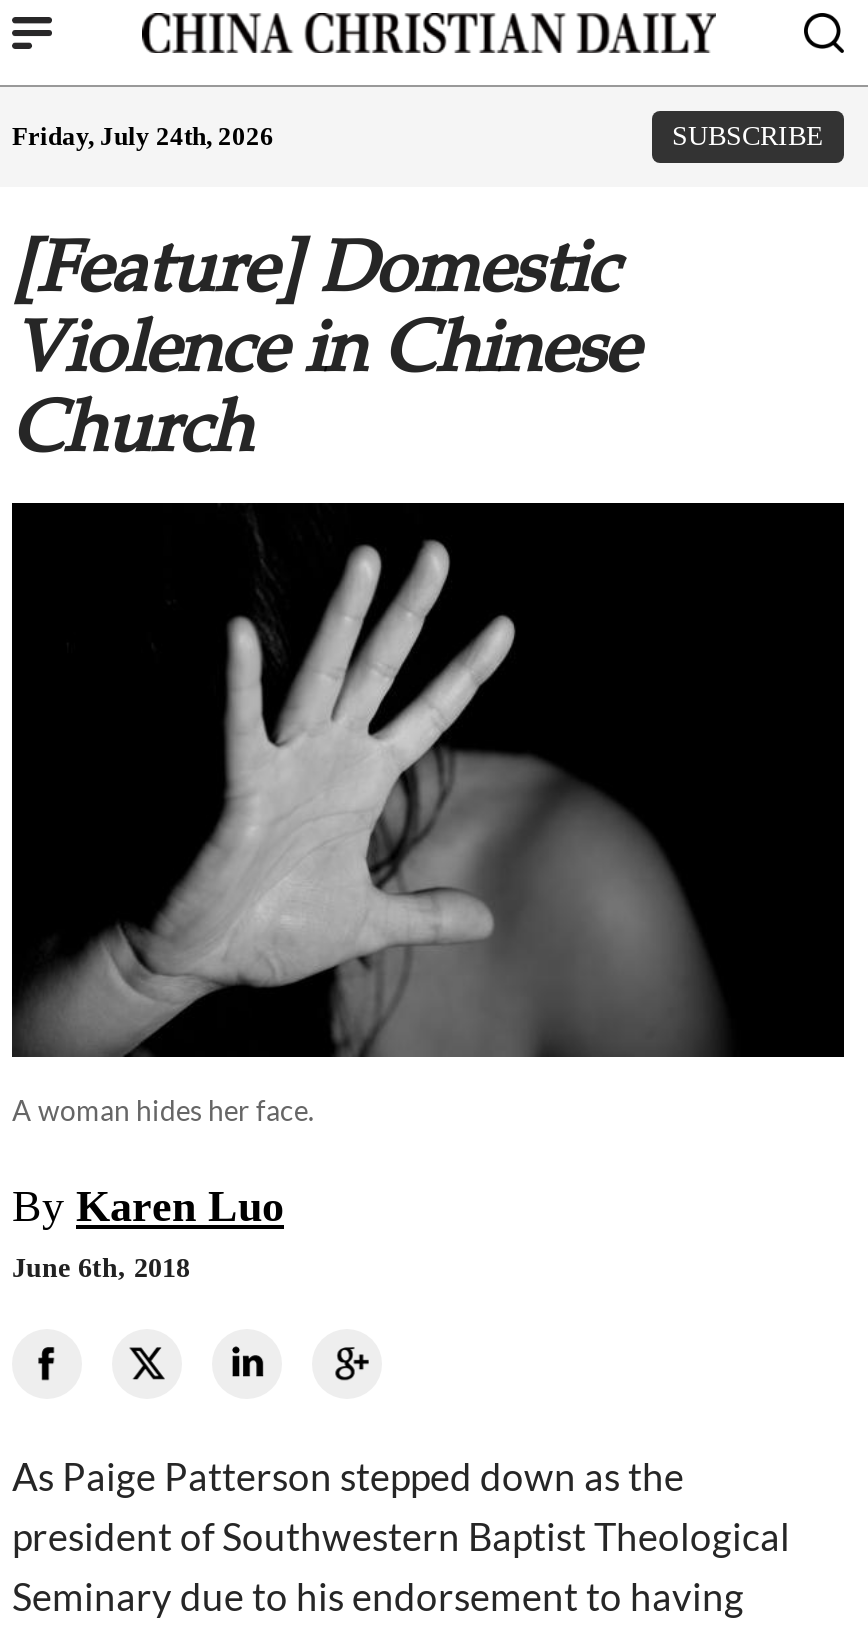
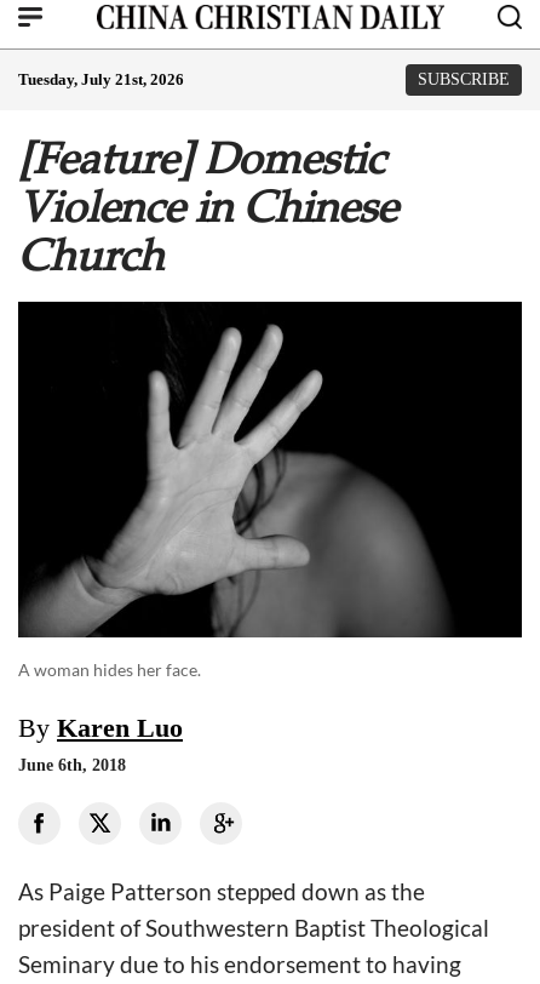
[12,121,274,151] Friday, July 24th, 2026 -> [18,70,184,88] Tuesday, July 21st, 2026

